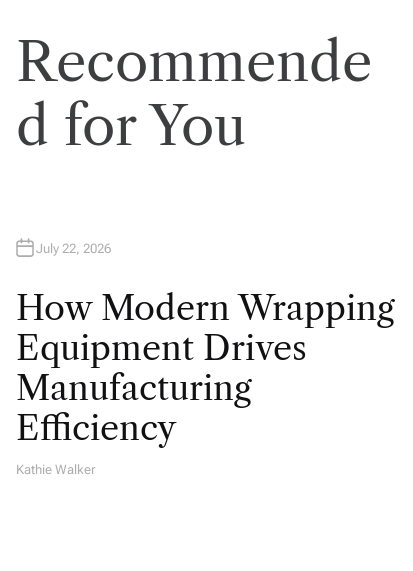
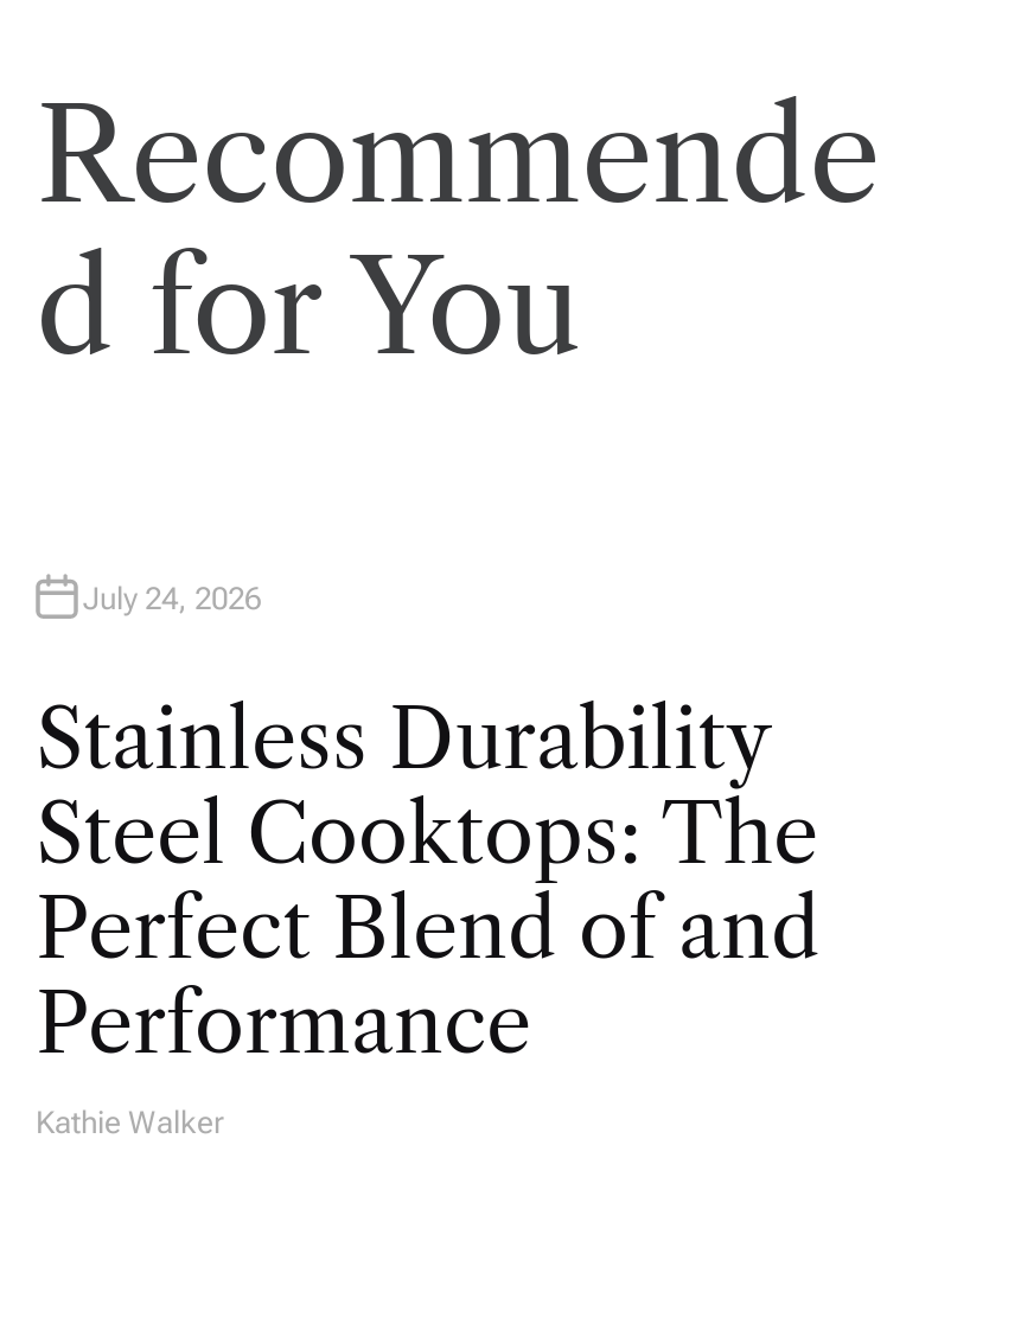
[36,240,111,255] July 22, 2026 -> [83,580,261,615] July 24, 2026
[16,287,394,449] How Modern Wrapping | Equipment Drives | Manufacturing | Efficiency -> [36,690,821,1074] Stainless Durability | Steel Cooktops: The | Perfect Blend of and | Performance

